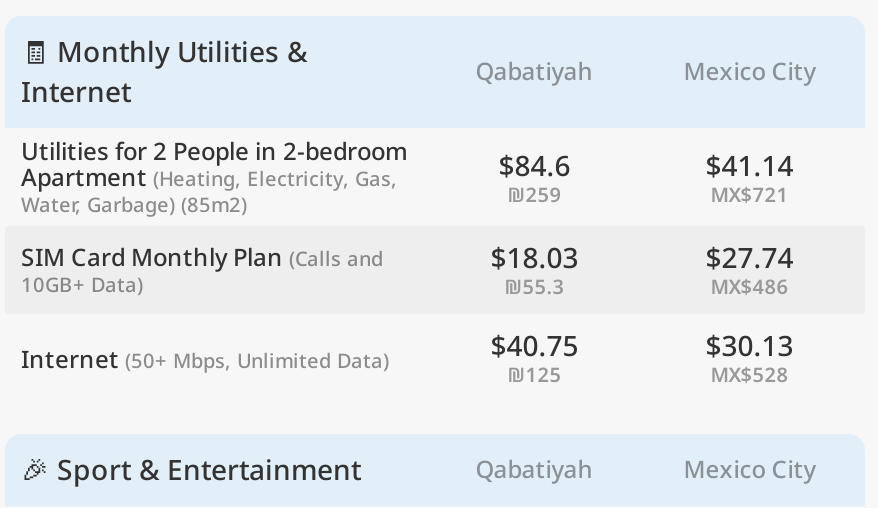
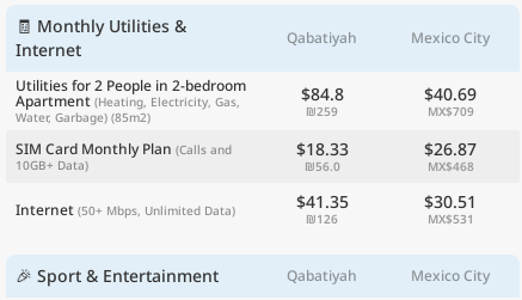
[499,145,571,183] $84.6 -> [301,82,344,105] $84.8
[705,145,793,207] $41.14 | MX$721 -> [424,82,477,119] $40.69 | MX$709
[491,238,579,300] $18.03 | ₪55.3 -> [296,138,349,175] $18.33 | ₪56.0
[705,238,793,300] $27.74 | MX$486 -> [424,138,477,175] $26.87 | MX$468
[491,326,579,388] $40.75 | ₪125 -> [296,190,349,227] $41.35 | ₪126
[705,326,793,388] $30.13 | MX$528 -> [424,190,477,227] $30.51 | MX$531

